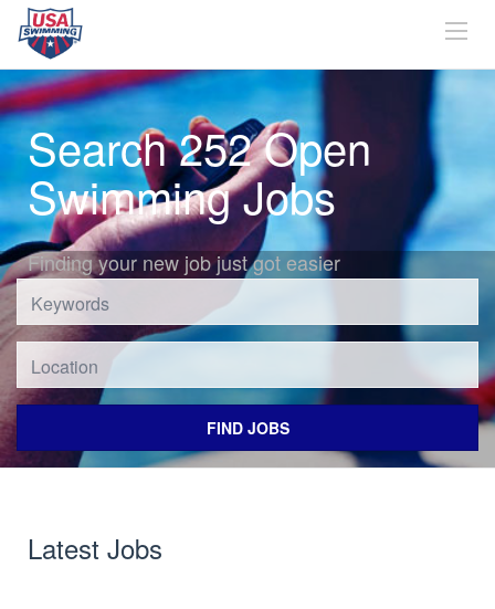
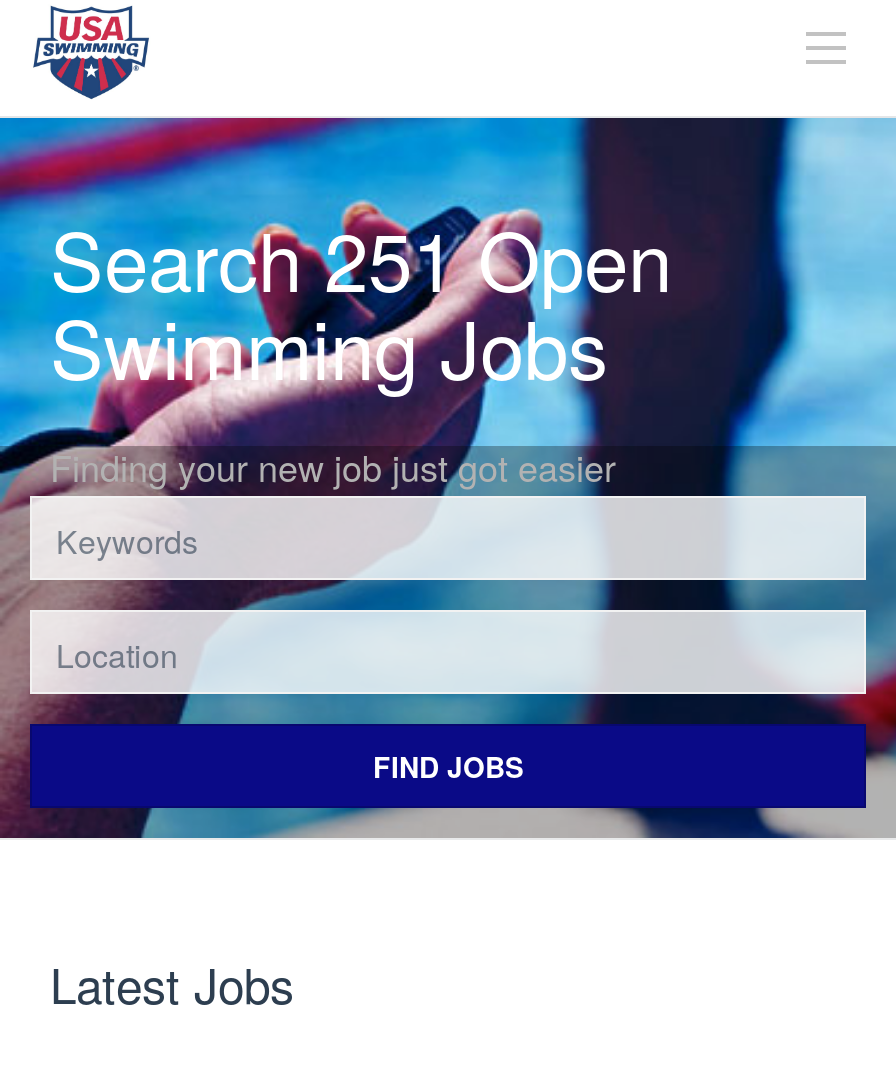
[28,115,371,178] Search 252 Open -> [50,200,672,314] Search 251 Open

